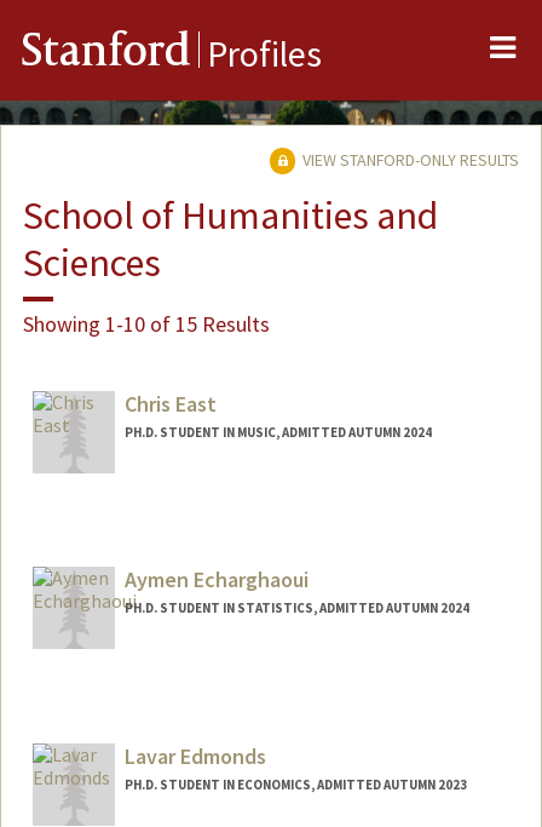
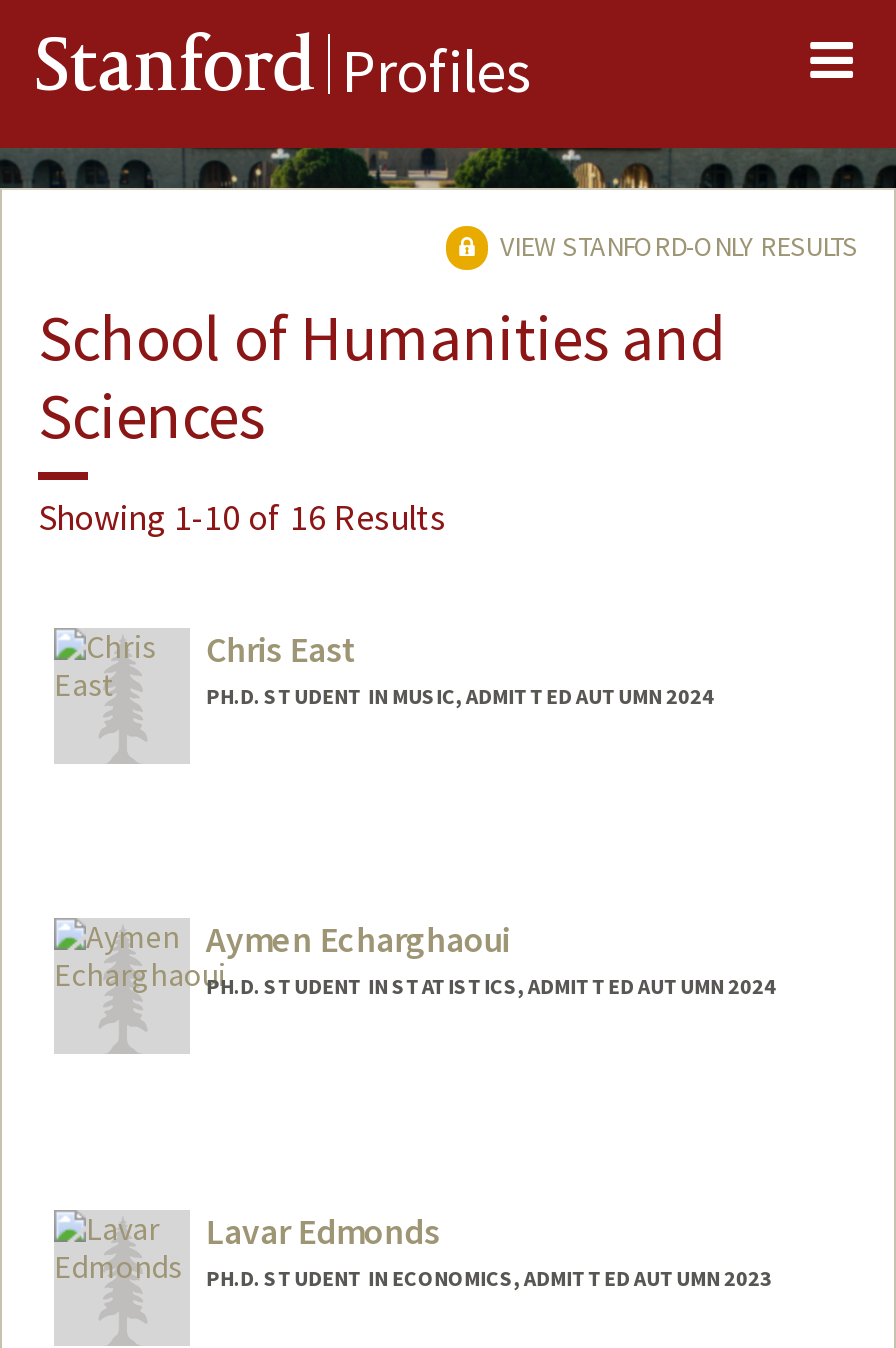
[23,310,270,337] Showing 1-10 of 15 Results -> [38,493,446,539] Showing 1-10 of 16 Results

